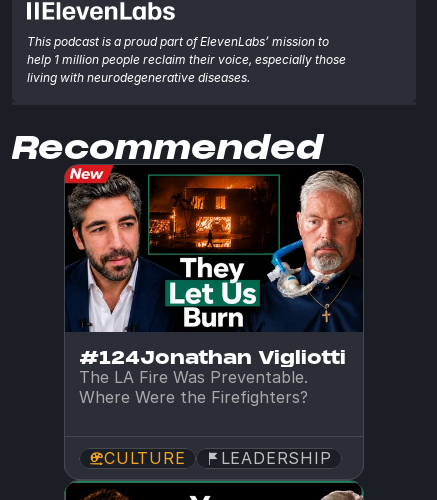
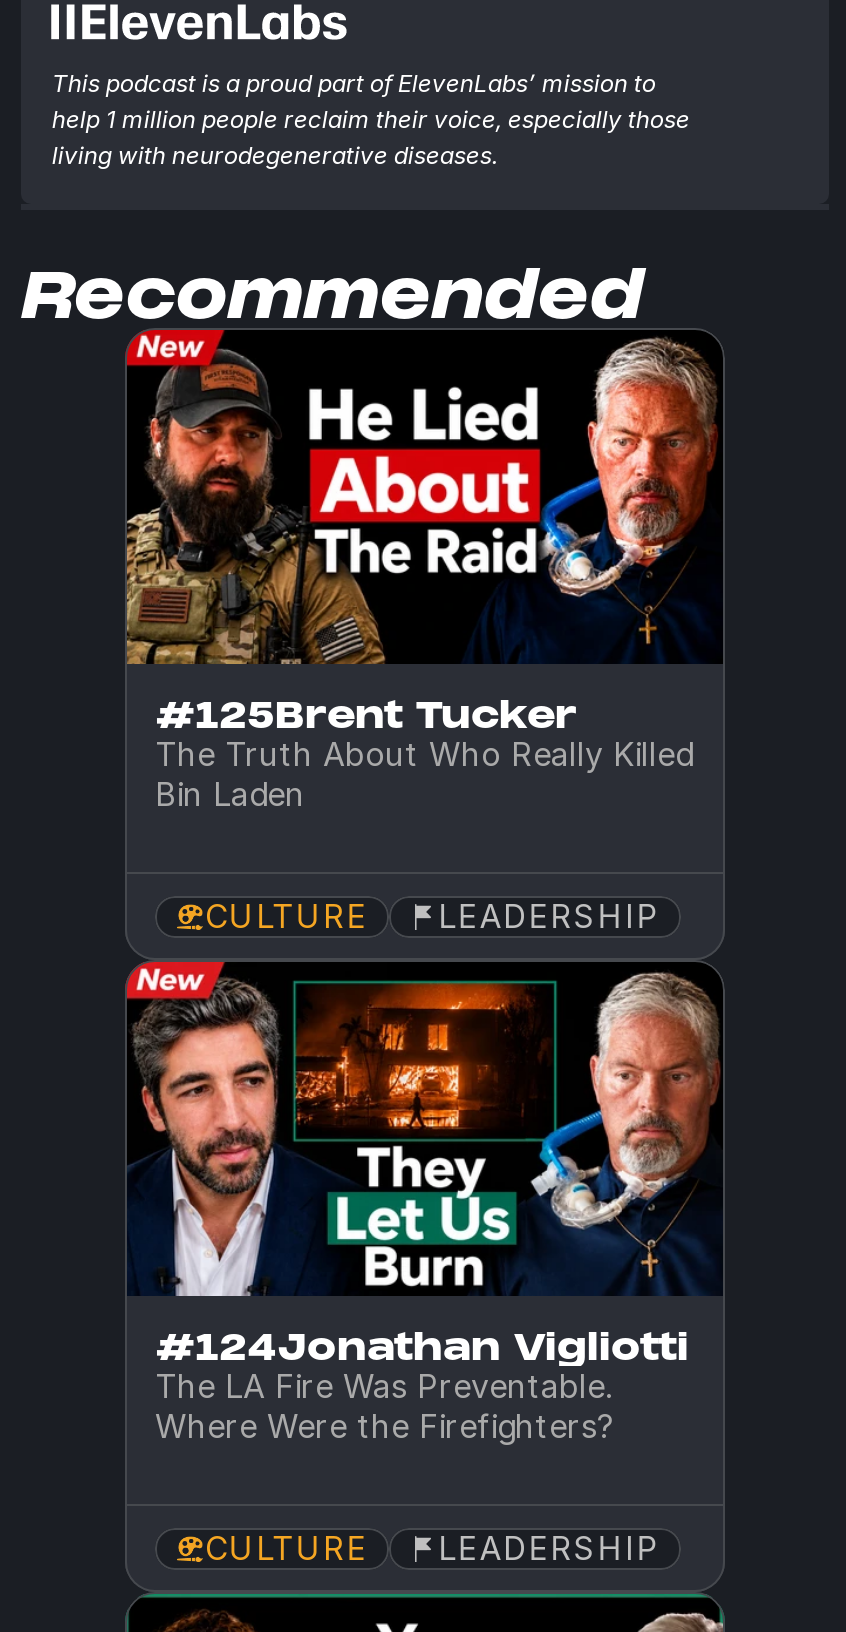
none -> [125,348,703,936] [image] | #125Brent Tucker | The Truth About Who Really Killed | Bin Laden | CULTURE | LEADERSHIP

